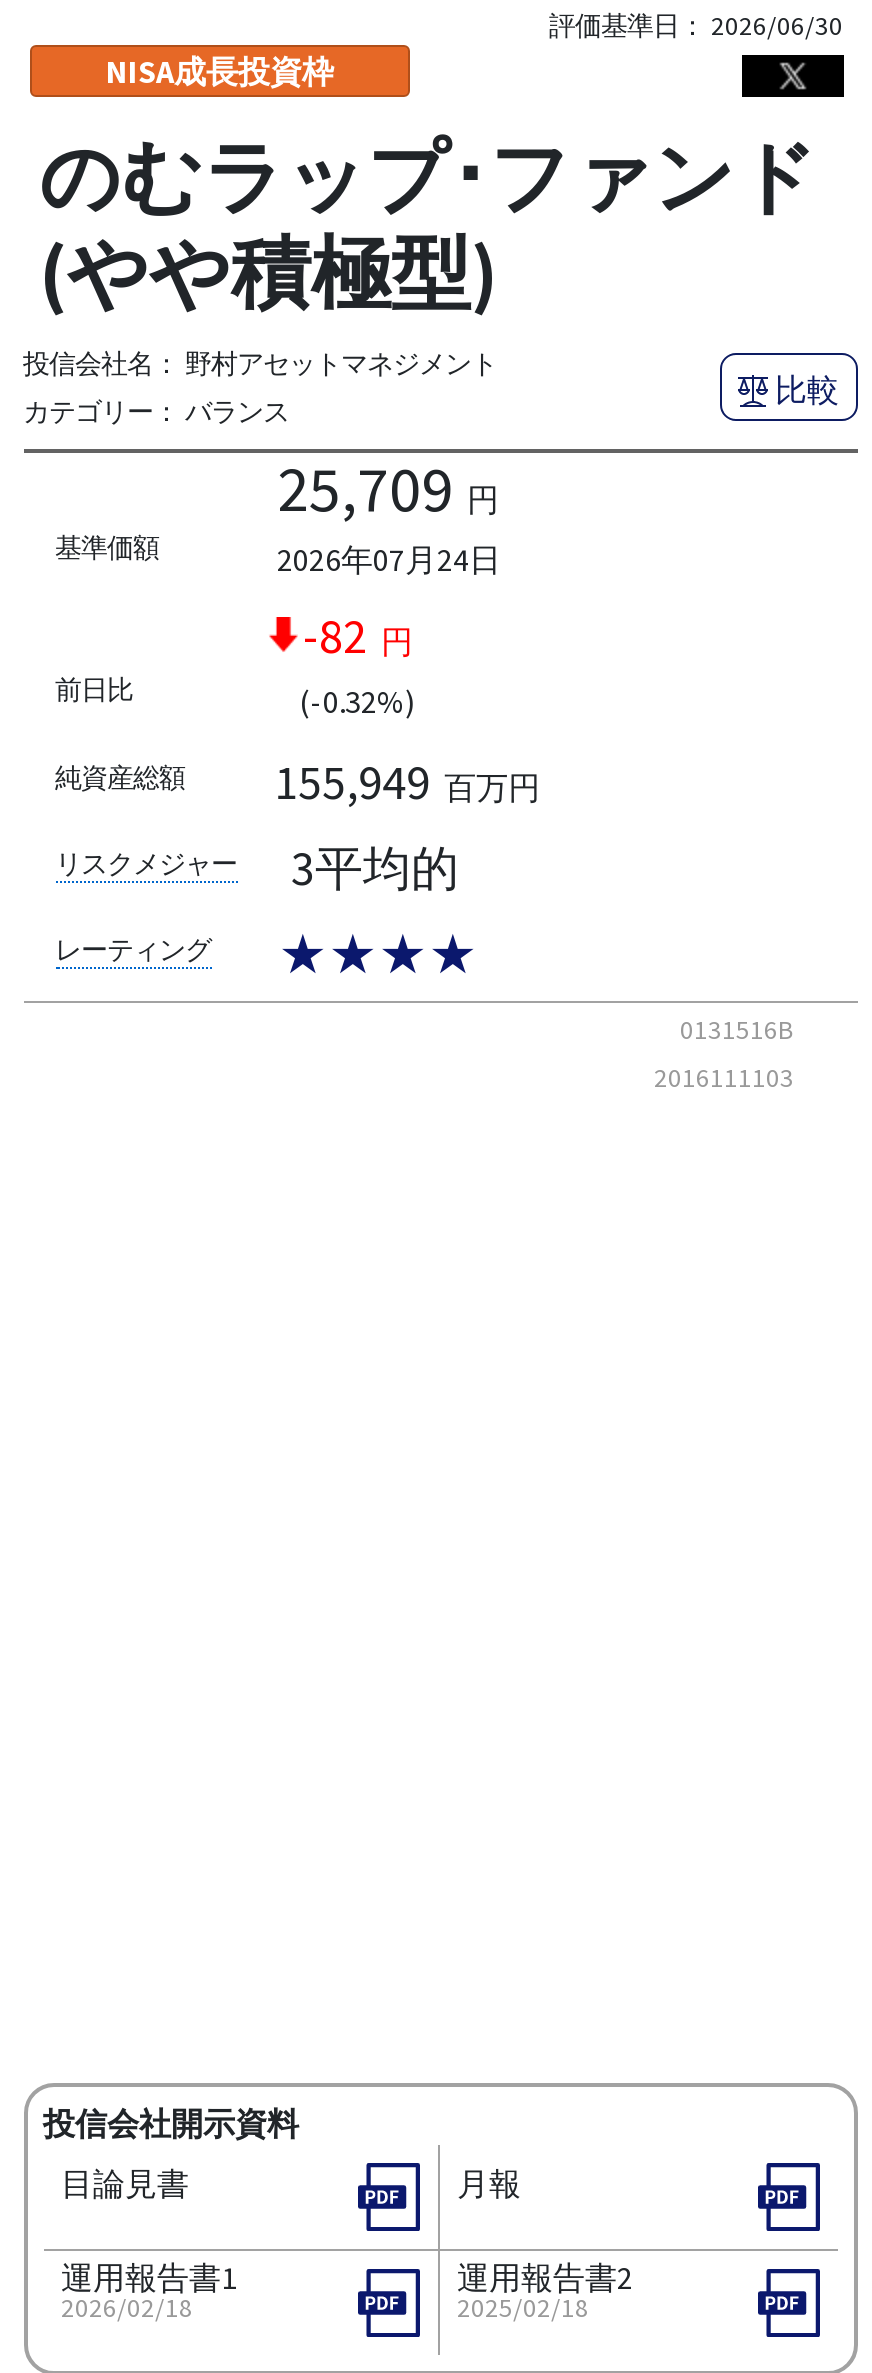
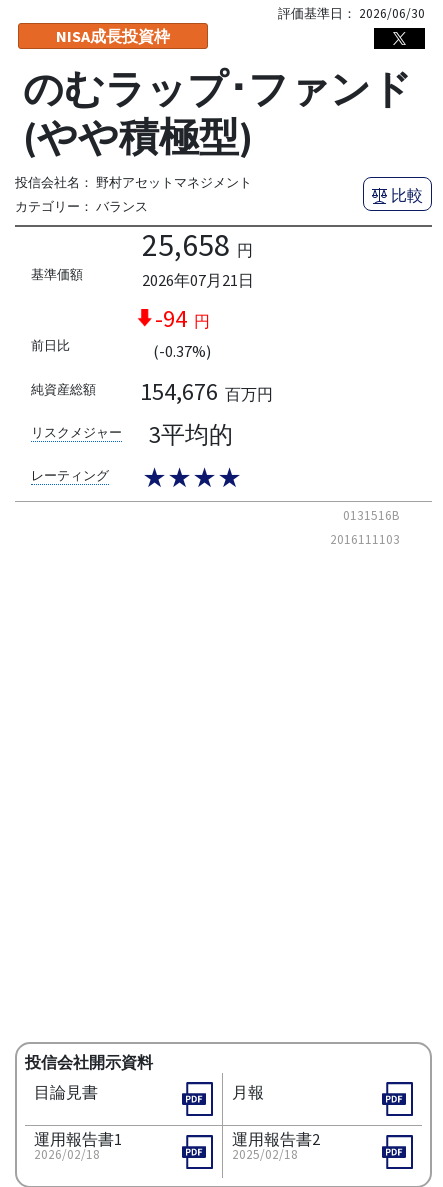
[277,448,499,528] 25,709 円 -> [141,225,252,265] 25,658 円
[277,538,501,578] 2026年07月24日 -> [141,270,253,290] 2026年07月21日
[303,604,413,666] -82 円 -> [154,303,209,334] -94 円
[299,680,415,720] (-0.32%) -> [152,341,210,361] (-0.37%)
[274,751,540,813] 155,949 百万円 -> [140,376,273,407] 154,676 百万円

